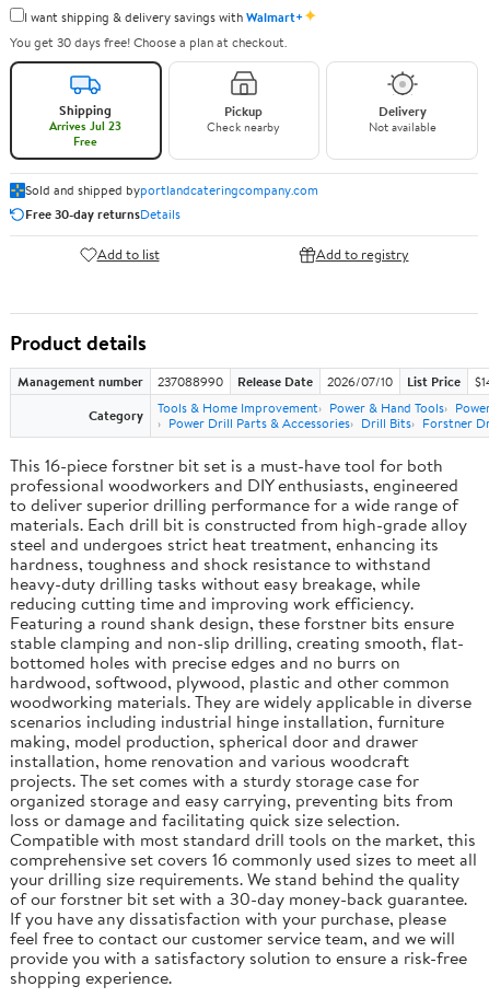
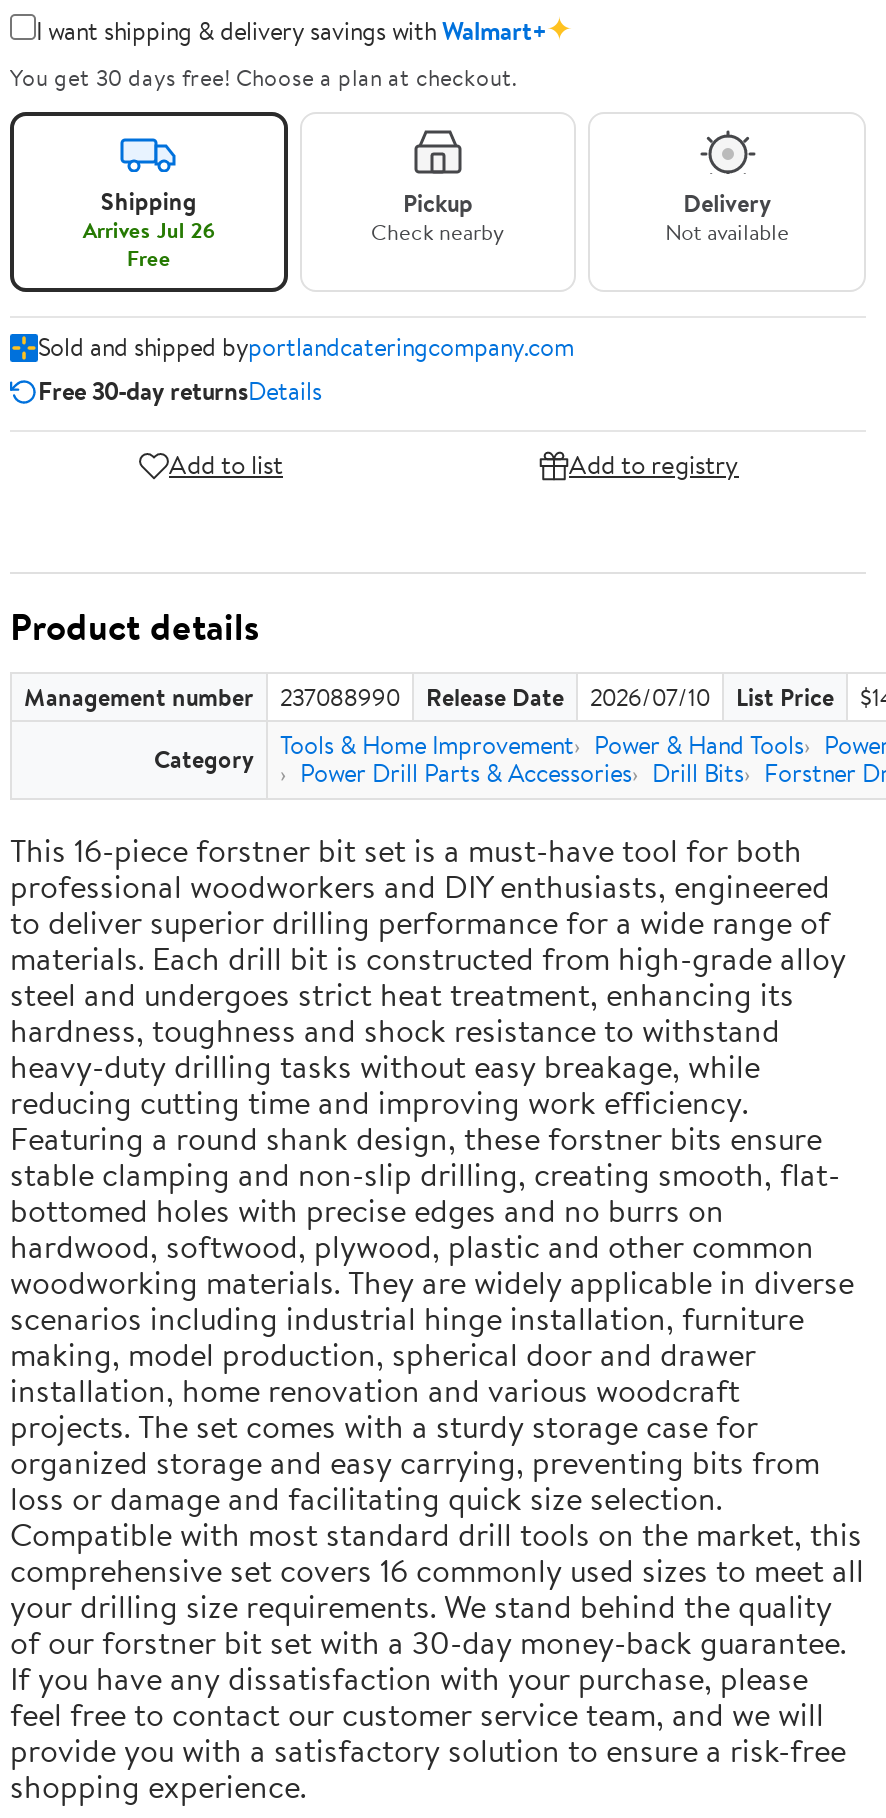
[50,117,122,135] Arrives Jul 23 -> [83,214,215,246] Arrives Jul 26

